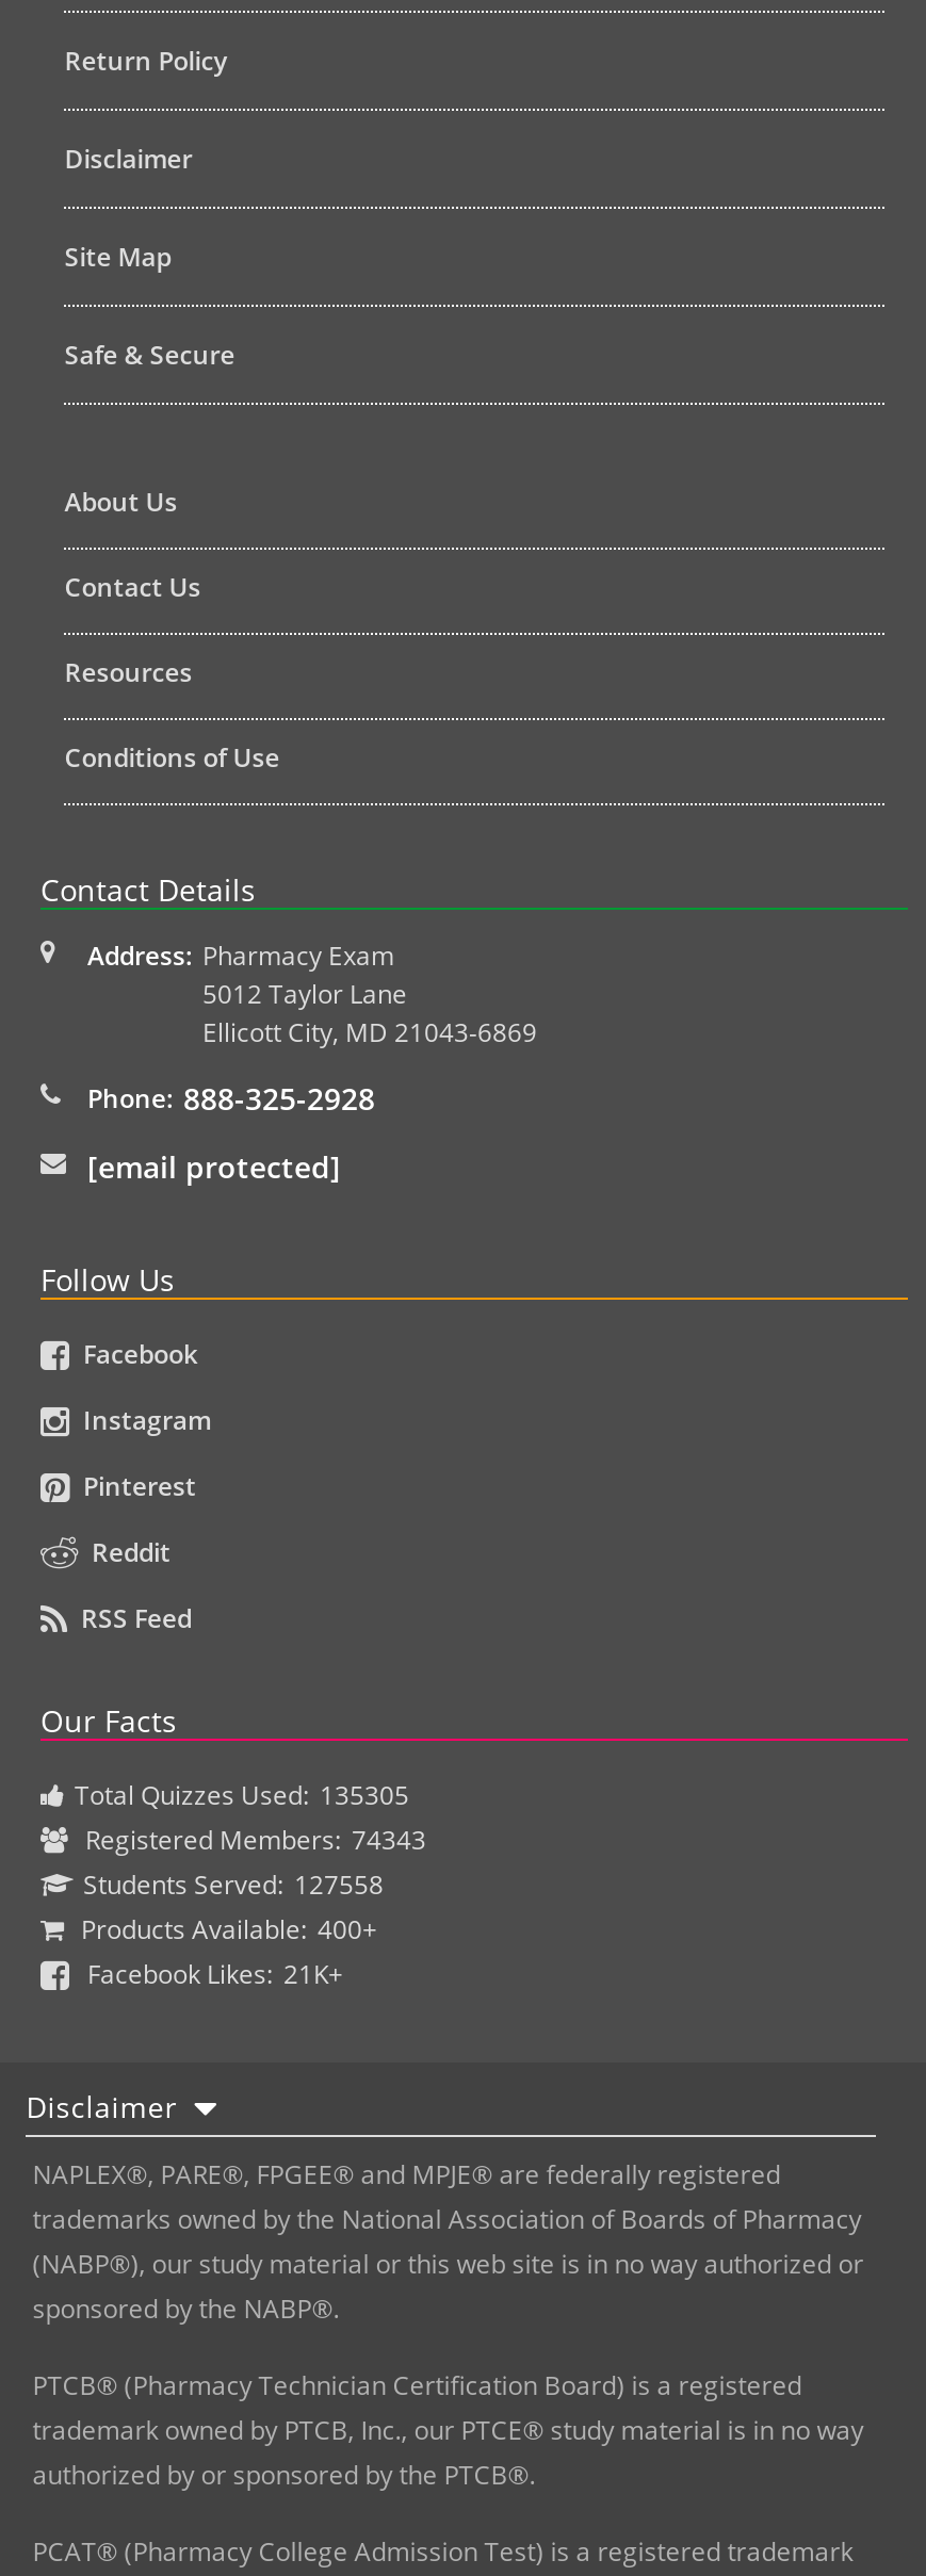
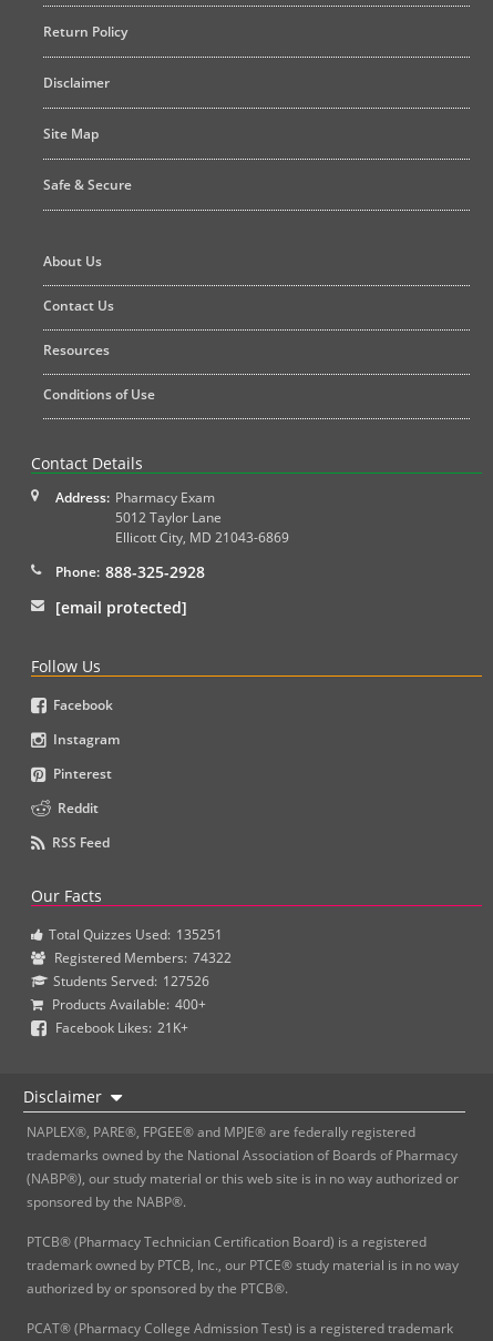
[75,1778,409,1814] Total Quizzes Used: 135305 -> [49,925,223,944] Total Quizzes Used: 135251
[79,1822,426,1859] Registered Members: 74343 -> [51,949,232,968] Registered Members: 74322
[83,1867,384,1903] Students Served: 127558 -> [53,972,209,991] Students Served: 127526

